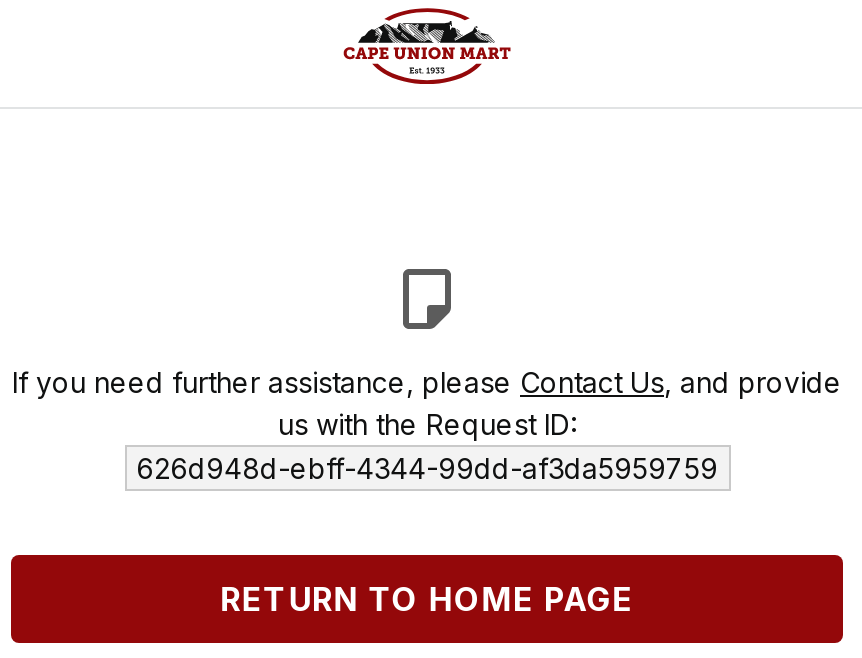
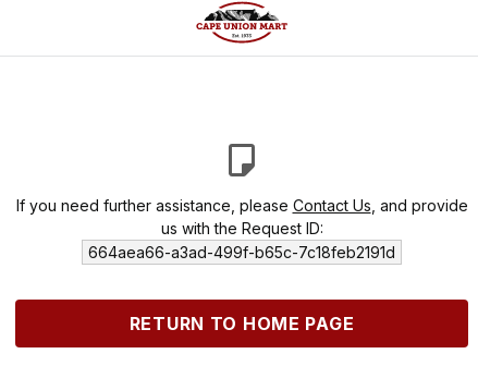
[136,451,718,485] 626d948d-ebff-4344-99dd-af3da5959759 -> [88,243,395,261] 664aea66-a3ad-499f-b65c-7c18feb2191d

